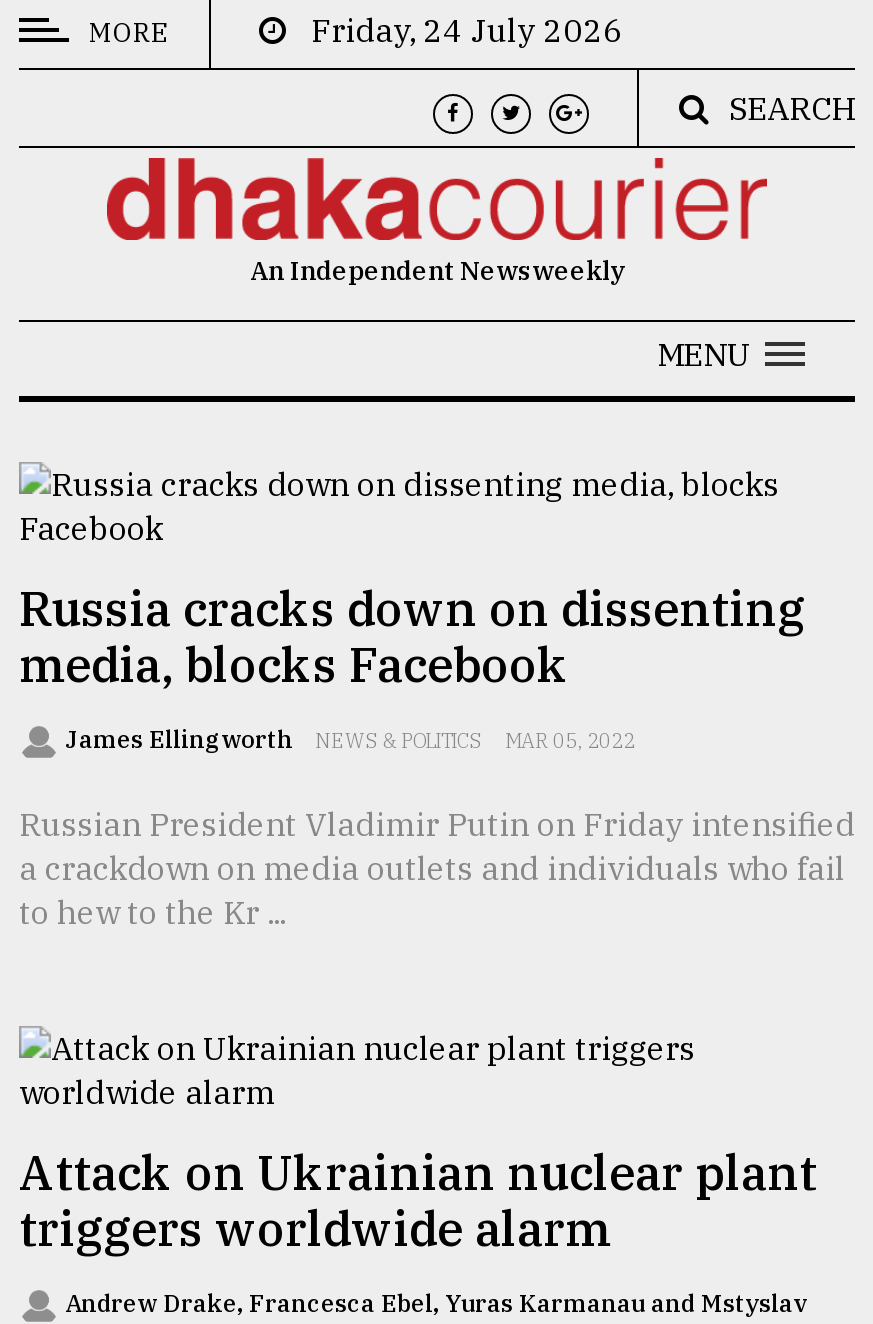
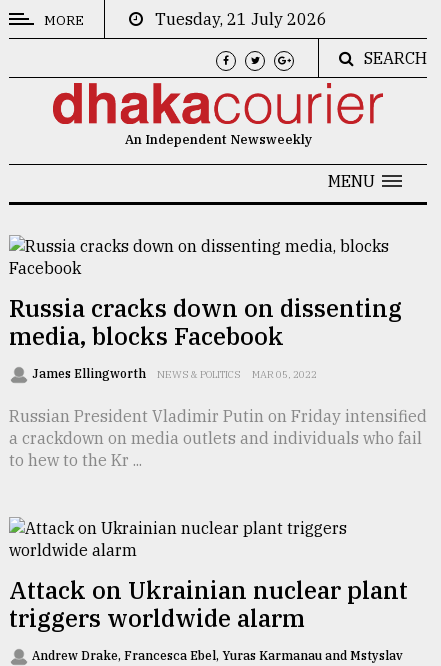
[287,10,623,50] Friday, 24 July 2026 -> [143,9,327,29] Tuesday, 21 July 2026

